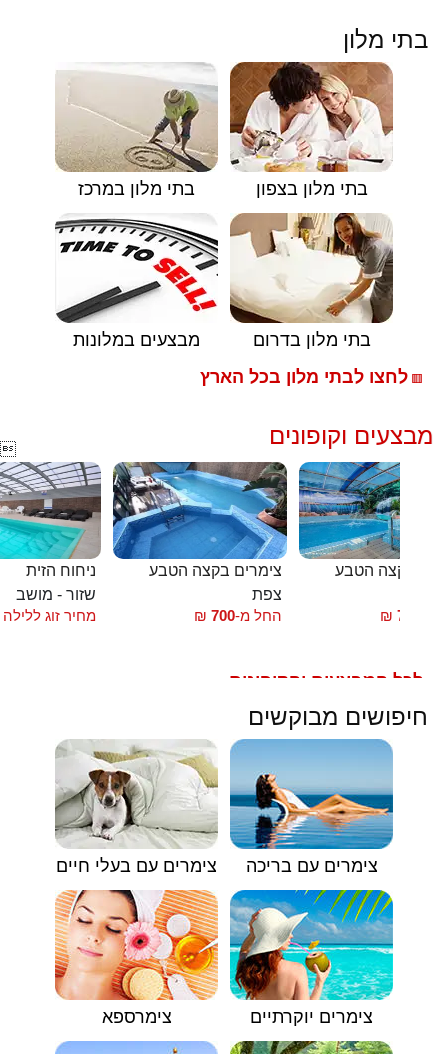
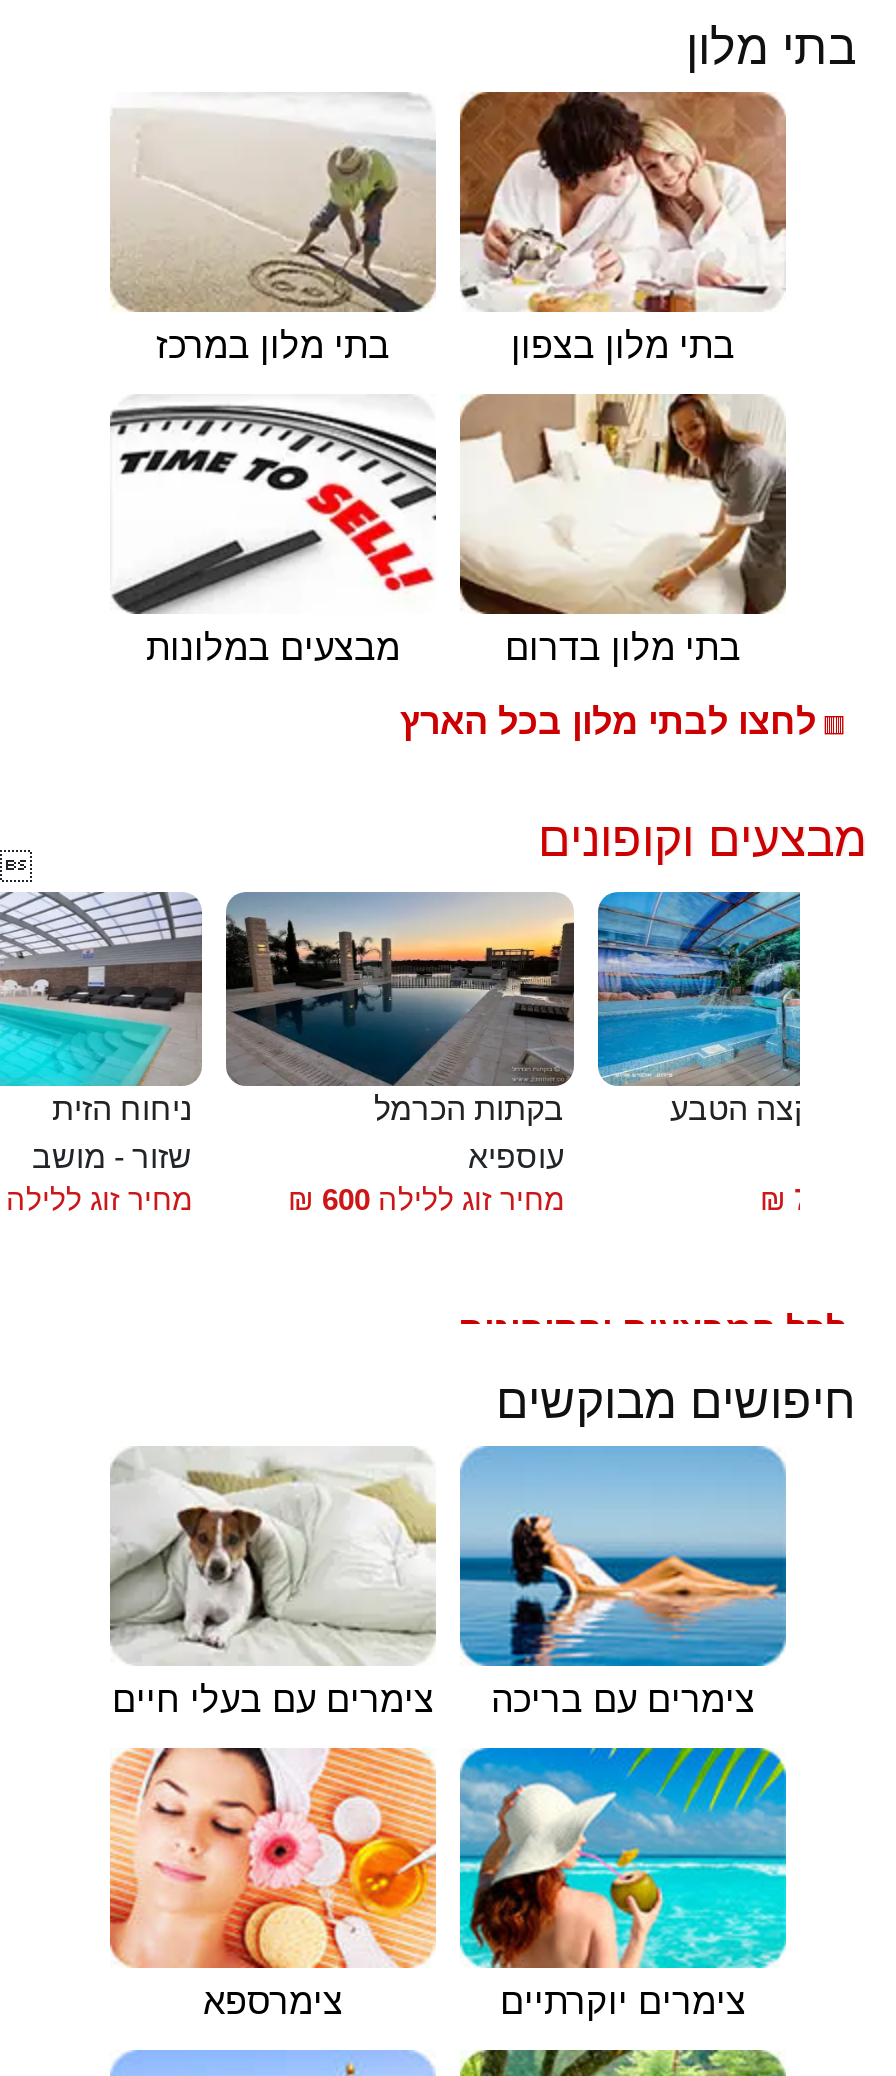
[112,461,288,624] [image] | צימרים בקצה הטבע | צפת | החל מ- 700 ₪ -> [224,892,576,1216] [image] | בקתות הכרמל | עוספיא | מחיר זוג ללילה 600 ₪

